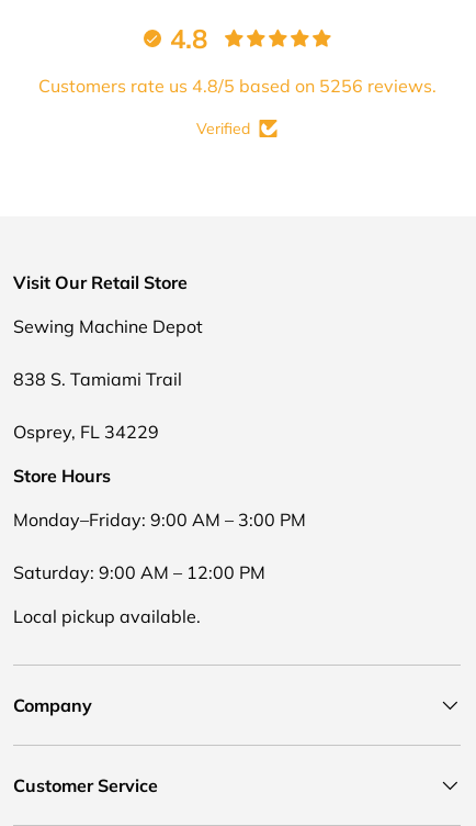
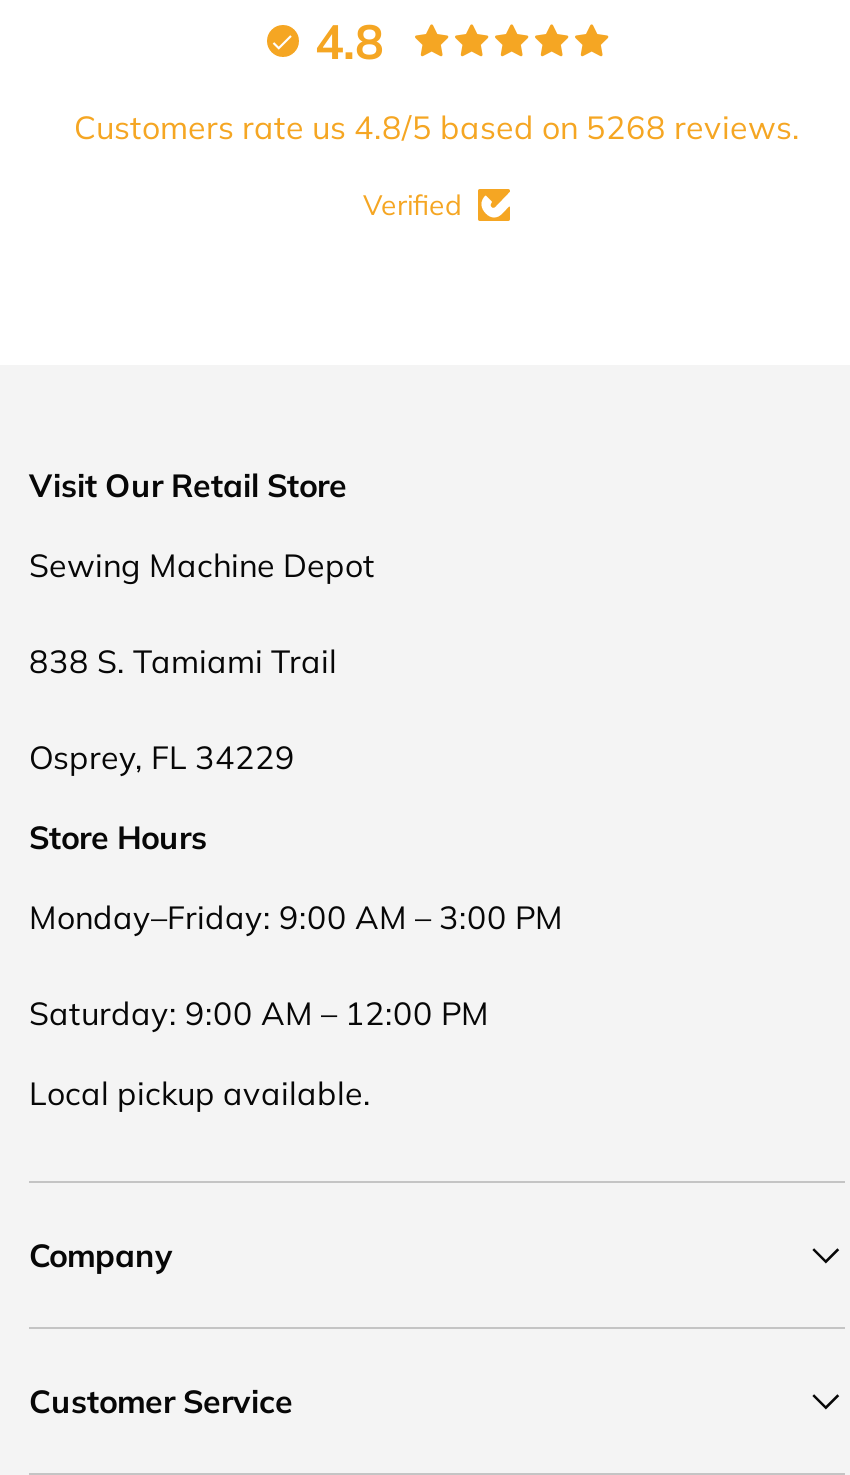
[38,75,436,97] Customers rate us 4.8/5 based on 5256 reviews. -> [74,107,800,147] Customers rate us 4.8/5 based on 5268 reviews.

